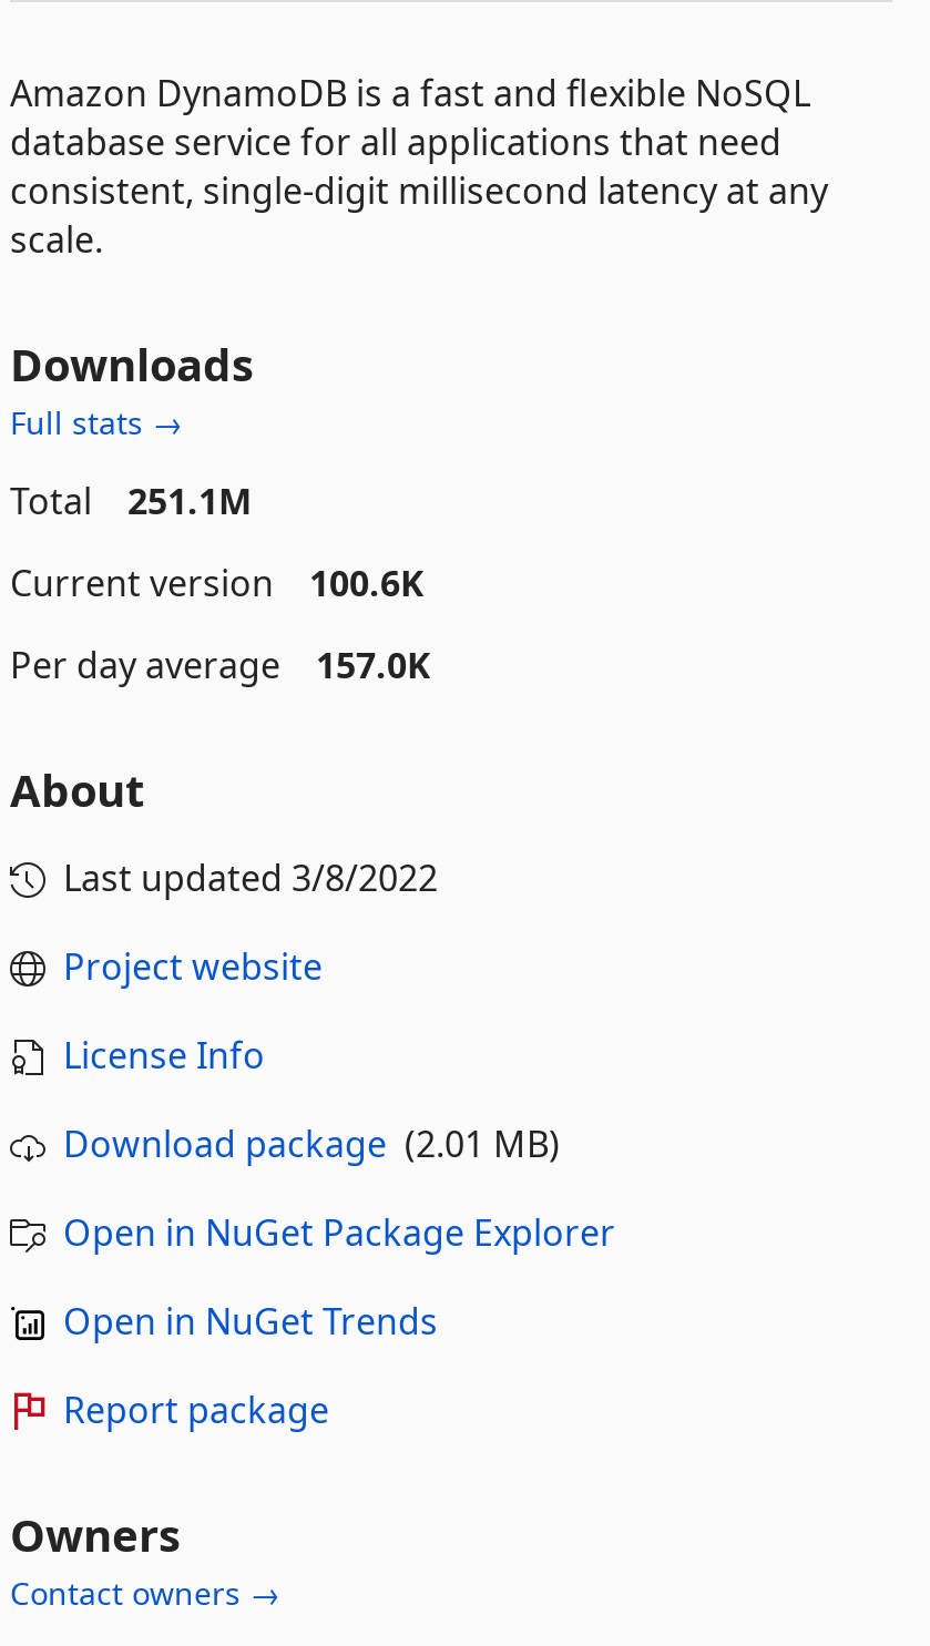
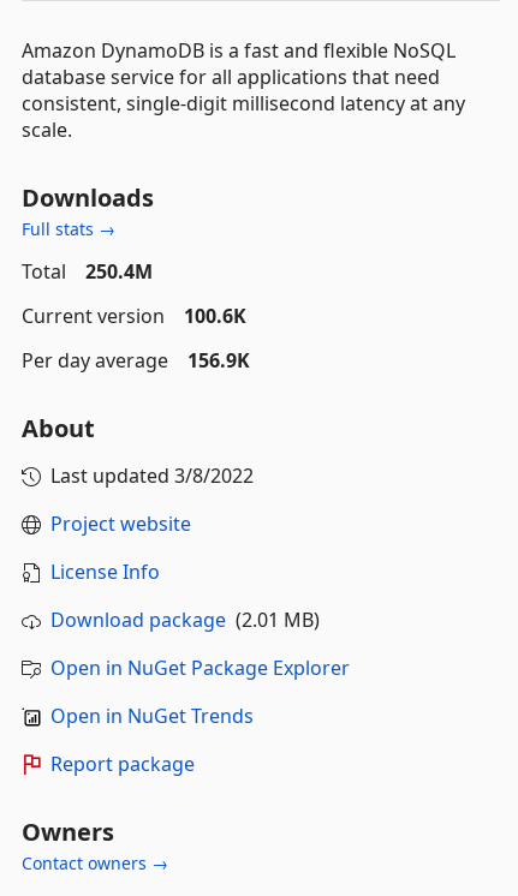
[10,476,252,525] Total 251.1M -> [22,258,153,284] Total 250.4M
[10,640,431,689] Per day average 157.0K -> [22,347,250,373] Per day average 156.9K

